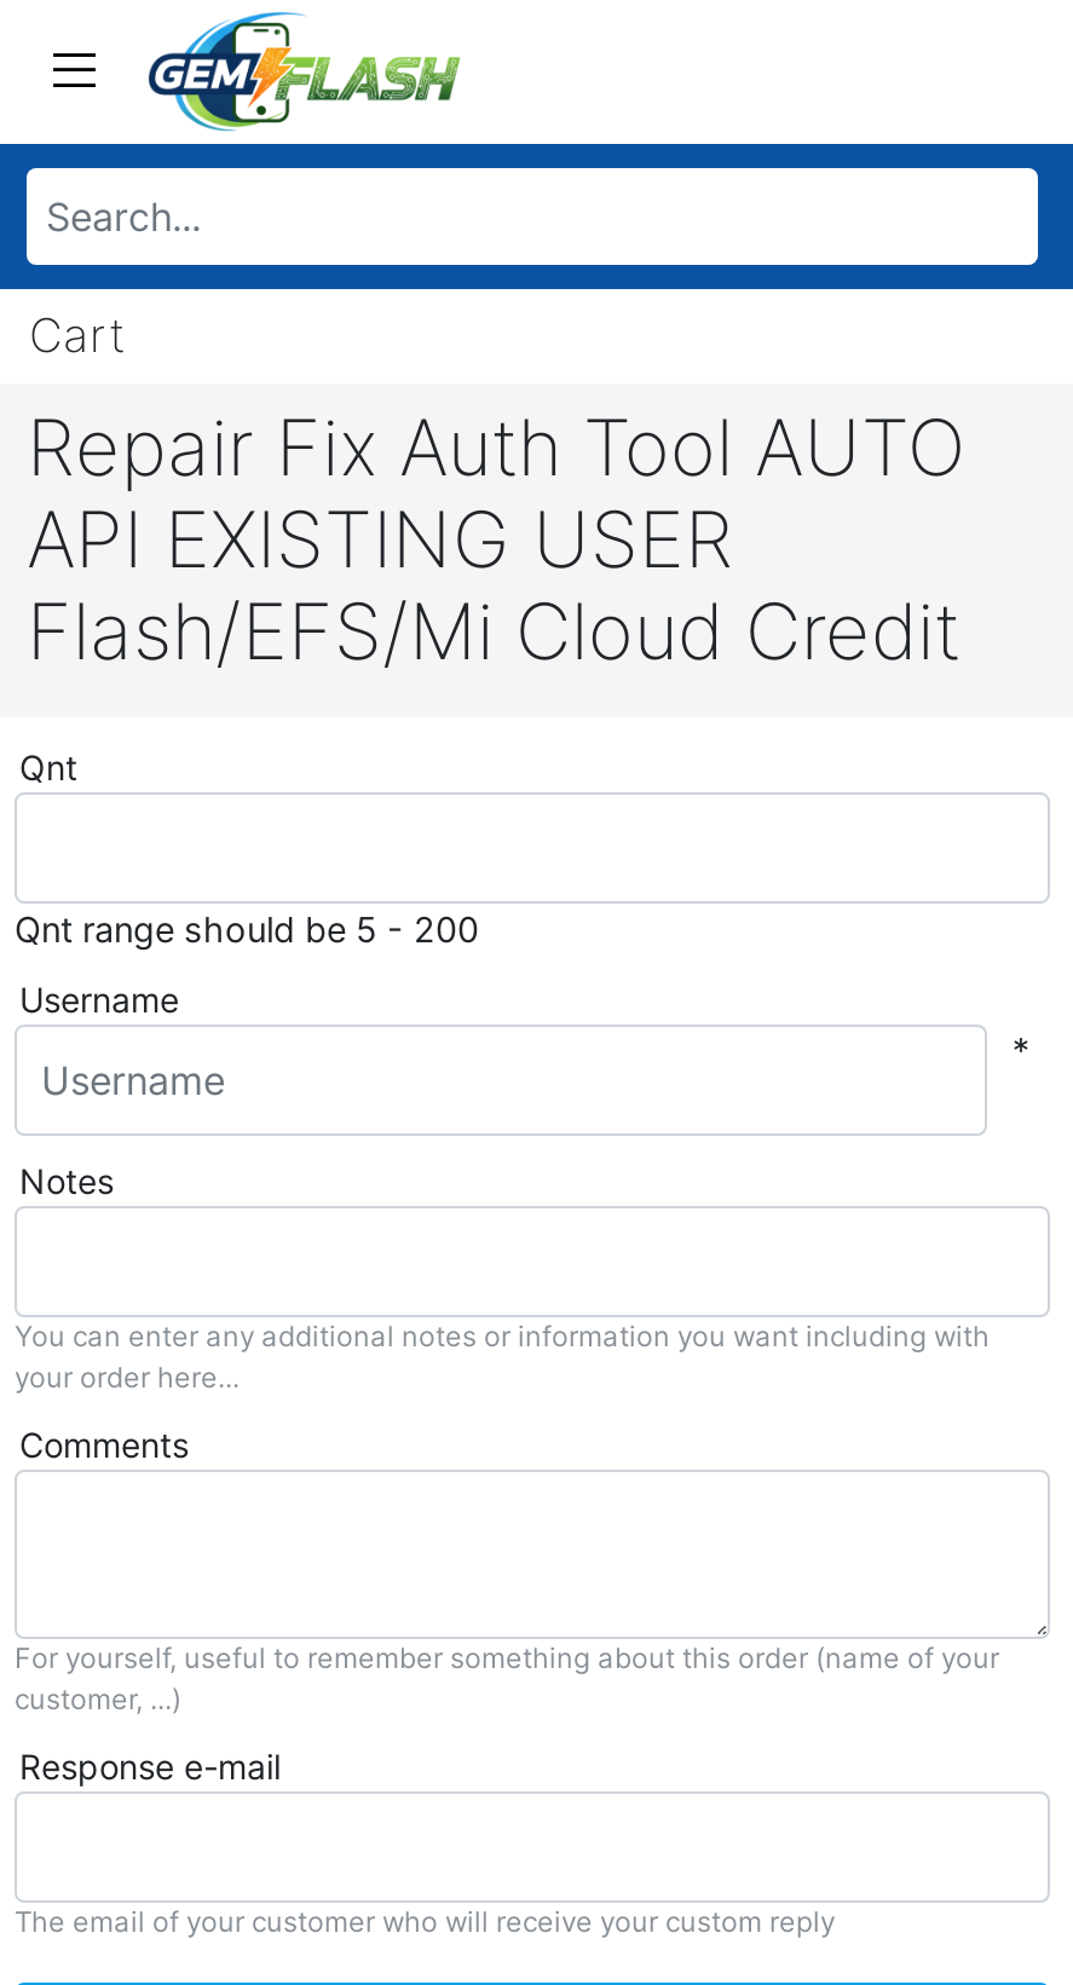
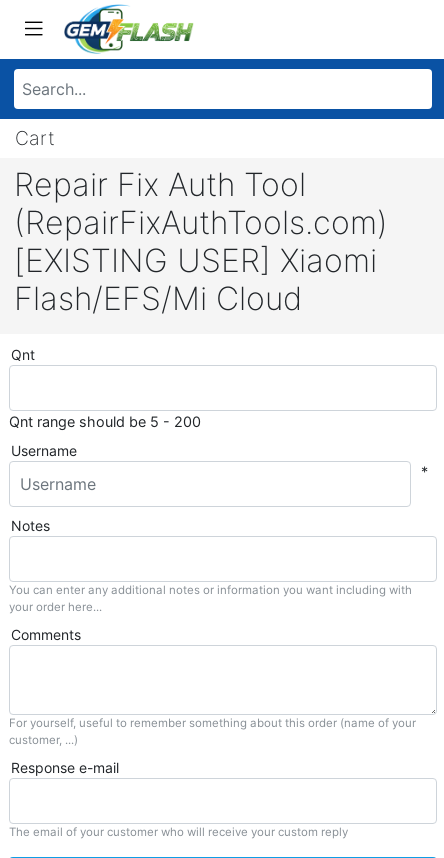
[27,400,965,679] Repair Fix Auth Tool AUTO | API EXISTING USER | Flash/EFS/Mi Cloud Credit -> [14,165,388,318] Repair Fix Auth Tool | (RepairFixAuthTools.com) | [EXISTING USER] Xiaomi | Flash/EFS/Mi Cloud

